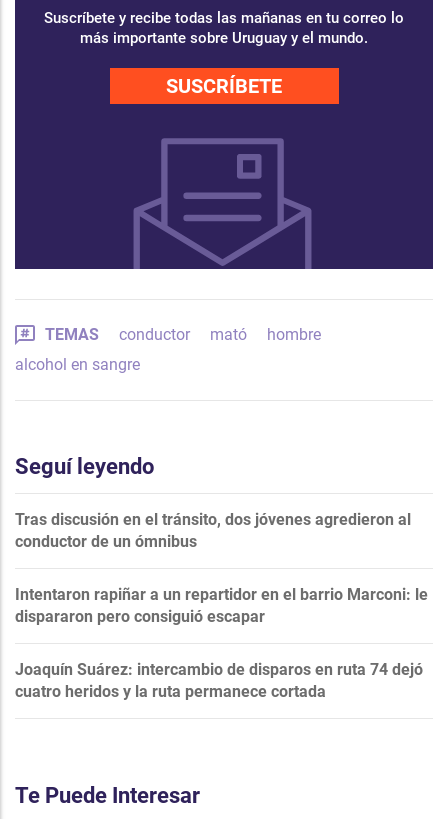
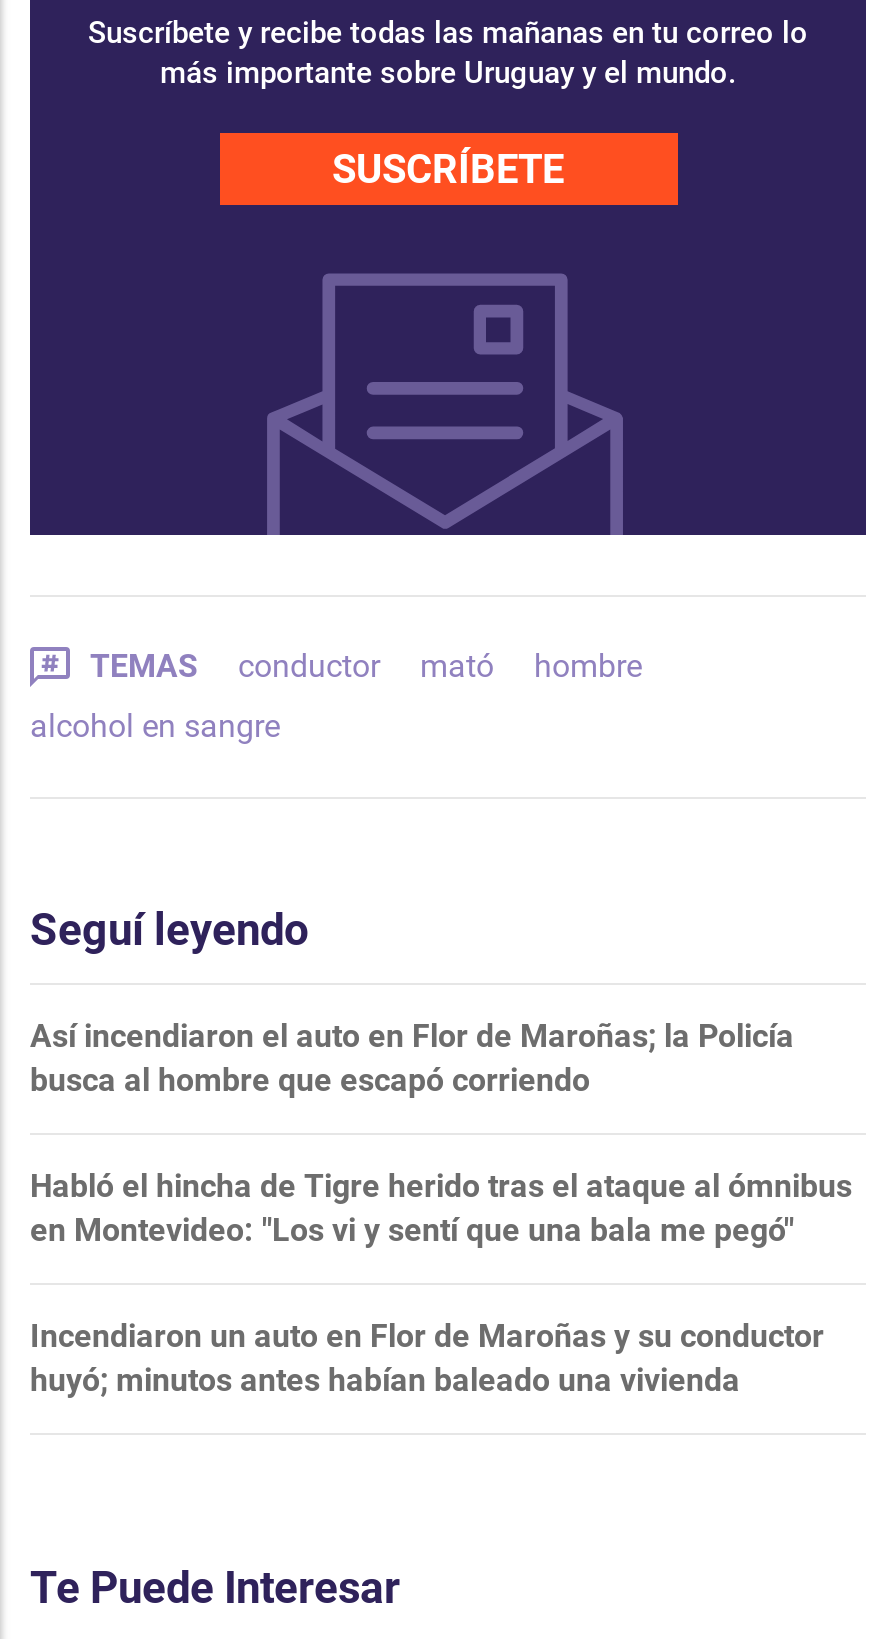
[15,510,411,551] Tras discusión en el tránsito, dos jóvenes agredieron al | conductor de un ómnibus -> [30,1017,794,1099] Así incendiaron el auto en Flor de Maroñas; la Policía | busca al hombre que escapó corriendo
[15,585,428,626] Intentaron rapiñar a un repartidor en el barrio Marconi: le | dispararon pero consiguió escapar -> [30,1167,852,1249] Habló el hincha de Tigre herido tras el ataque al ómnibus | en Montevideo: "Los vi y sentí que una bala me pegó"
[15,660,423,701] Joaquín Suárez: intercambio de disparos en ruta 74 dejó | cuatro heridos y la ruta permanece cortada -> [30,1317,824,1399] Incendiaron un auto en Flor de Maroñas y su conductor | huyó; minutos antes habían baleado una vivienda

